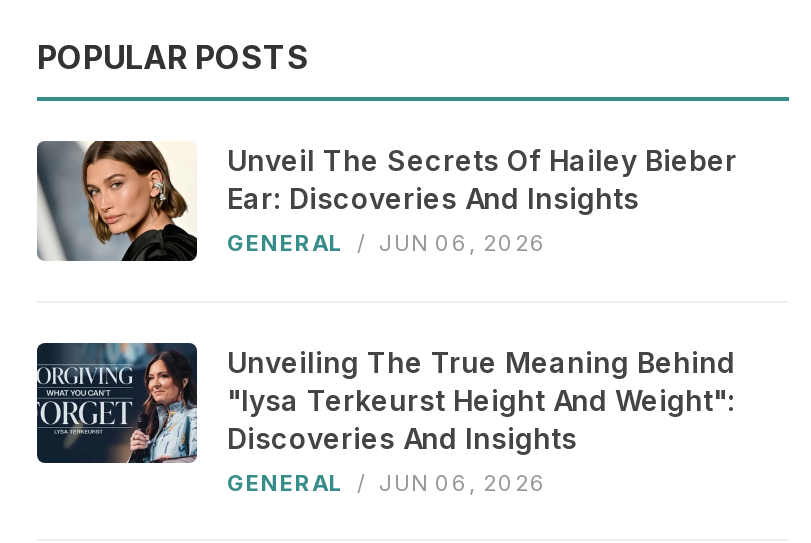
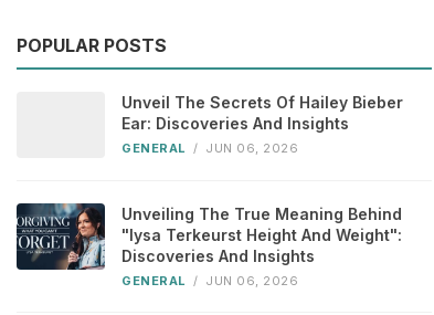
[35,139,199,263] [image] -> none

